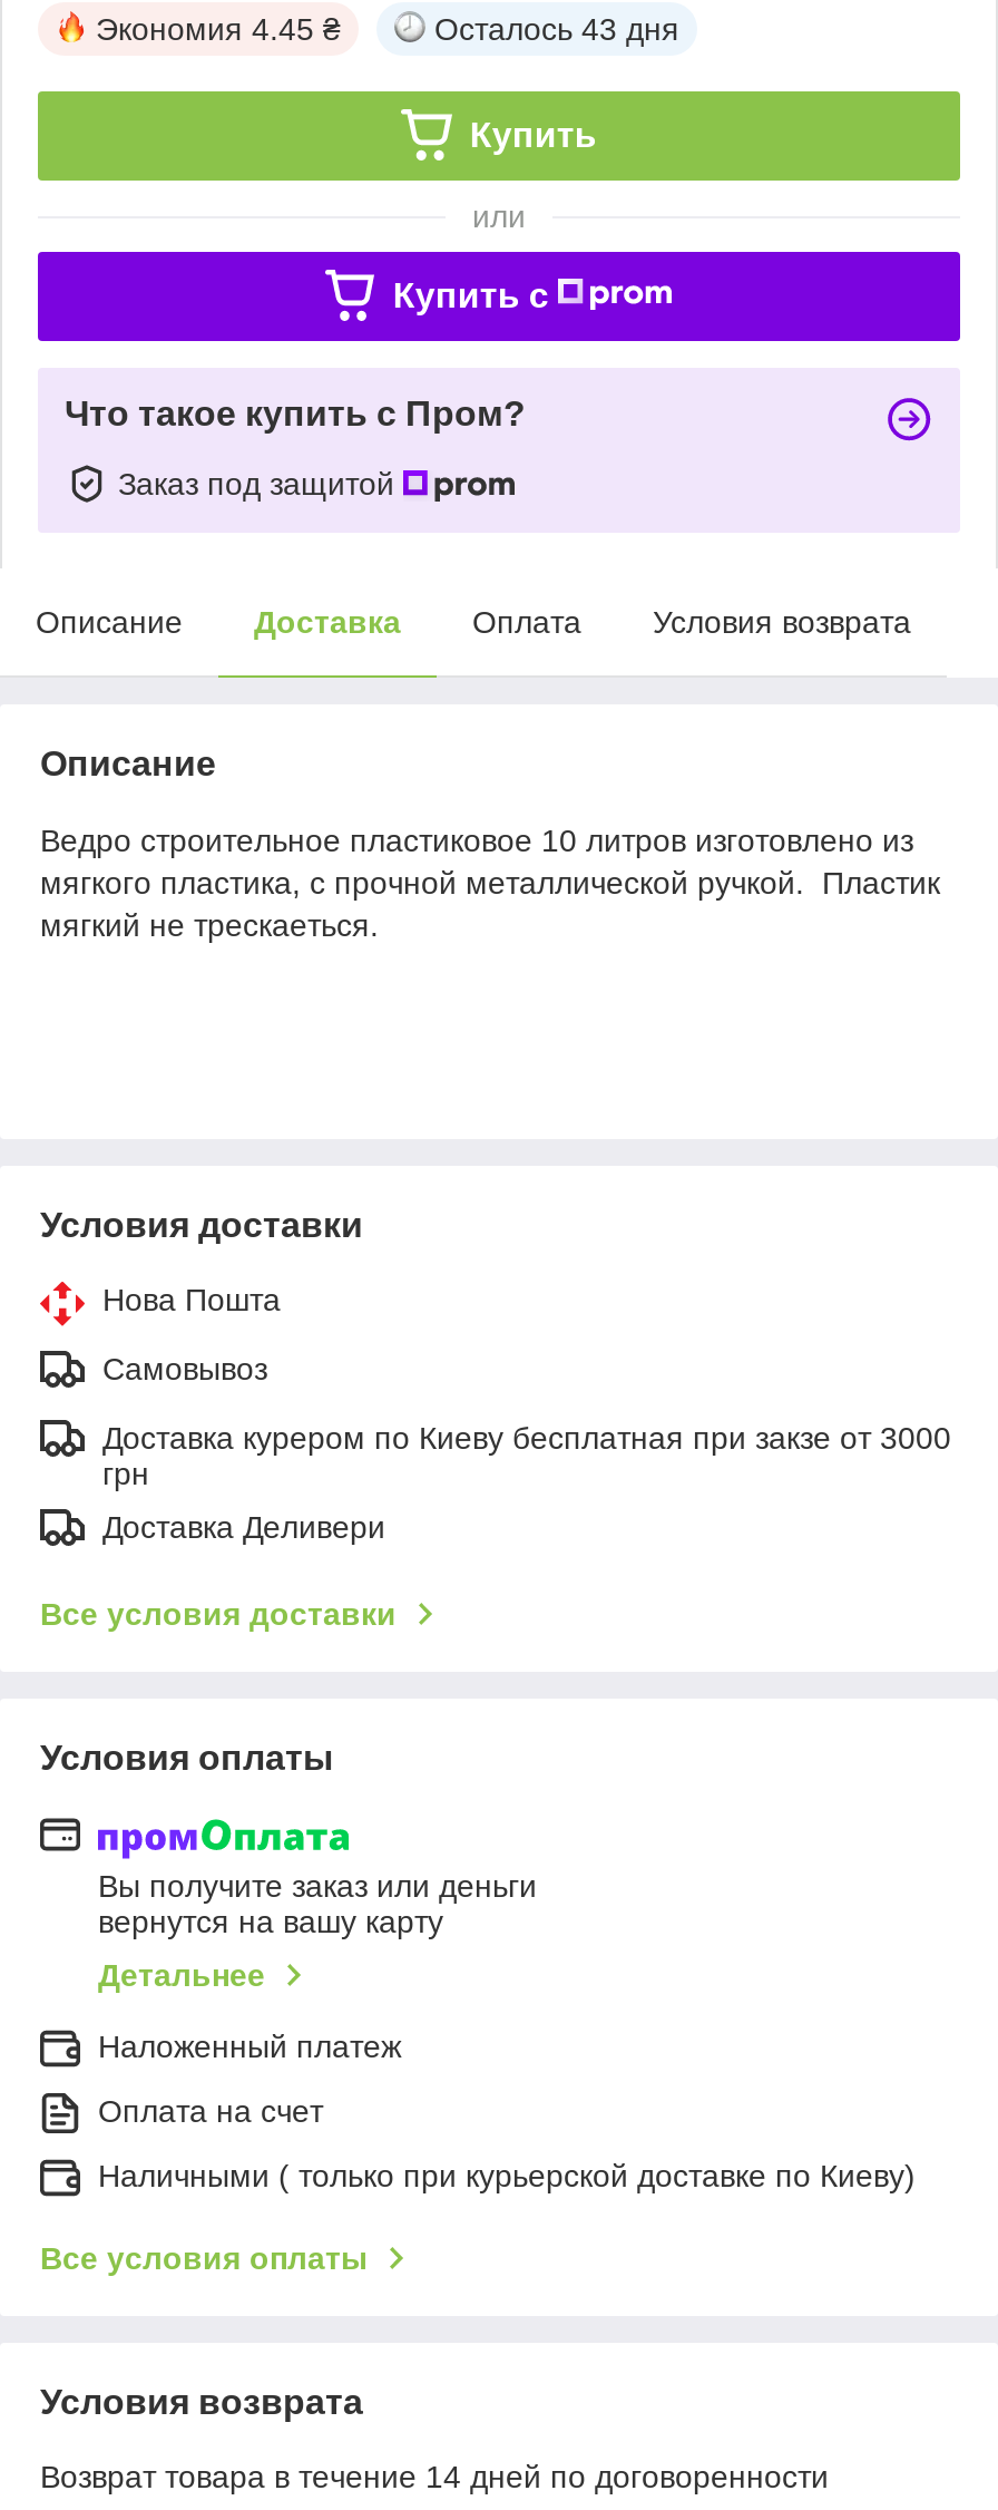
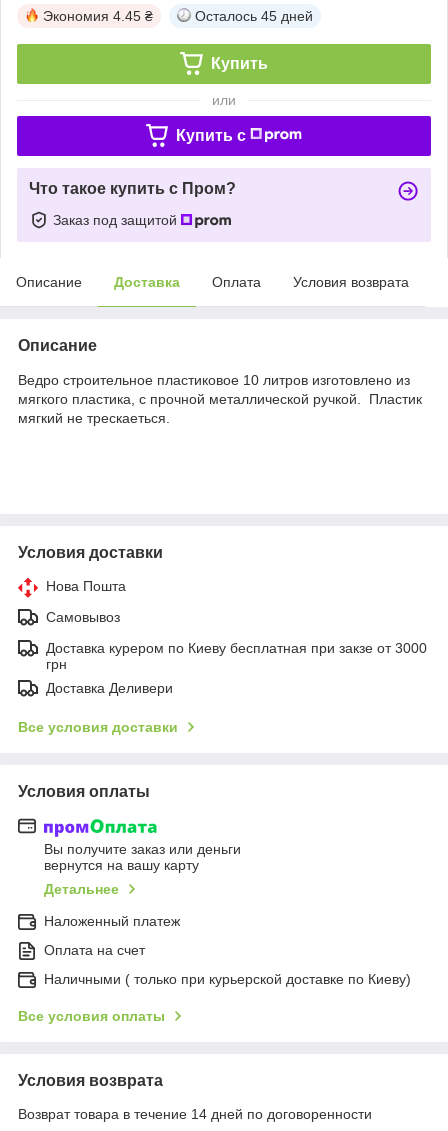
[434,11,679,46] Осталось 43 дня -> [195,8,313,24] Осталось 45 дней

